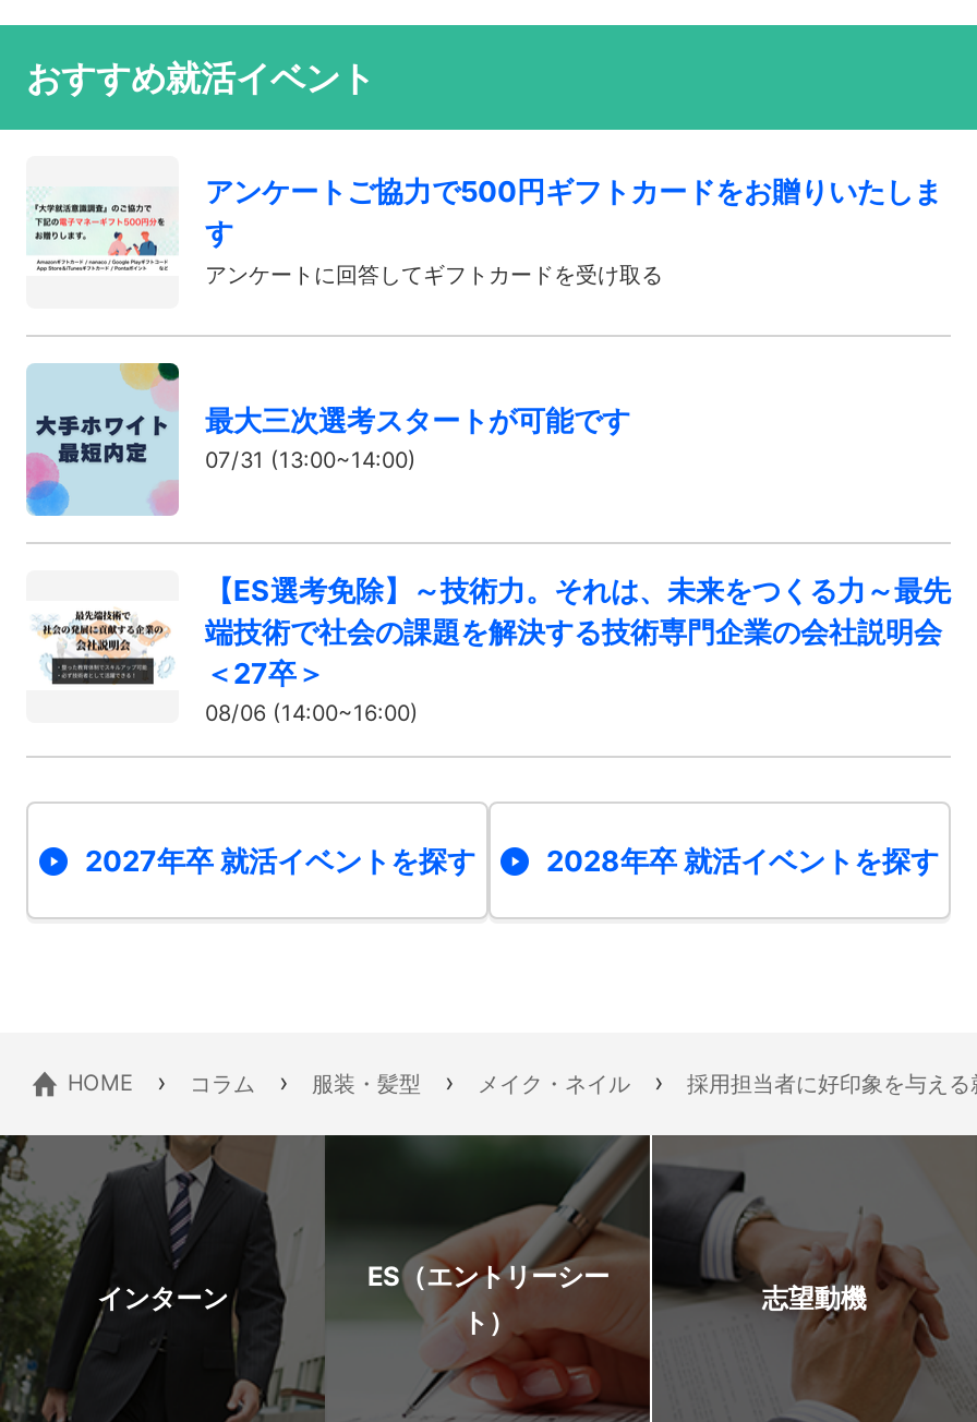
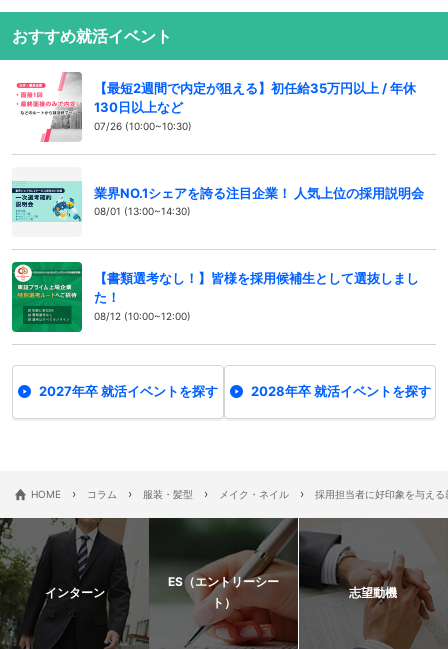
[28,167,942,309] [image] | アンケートご協力で500円ギフトカードをお贈りいたしま | す | アンケートに回答してギフトカードを受け取る -> [15,72,416,143] [image] | 【最短2週間で内定が狙える】初任給35万円以上 / 年休 | 130日以上など | 07/26 (10:00~10:30)
[26,361,630,518] [image] | 最大三次選考スタートが可能です | 07/31 (13:00~14:00) -> [11,167,424,233] [image] | 業界NO.1シェアを誇る注目企業！ 人気上位の採用説明会 | 08/01 (13:00~14:30)
[26,571,951,725] [image] | 【ES選考免除】～技術力。それは、未来をつくる力～最先 | 端技術で社会の課題を解決する技術専門企業の会社説明会 | ＜27卒＞ | 08/06 (14:00~16:00) -> [11,261,419,333] [image] | 【書類選考なし！】皆様を採用候補生として選抜しまし | た！ | 08/12 (10:00~12:00)

